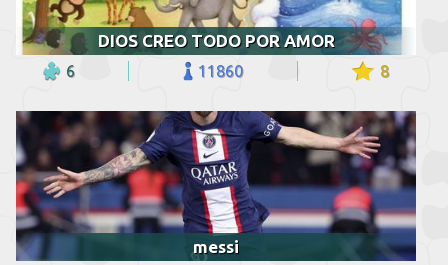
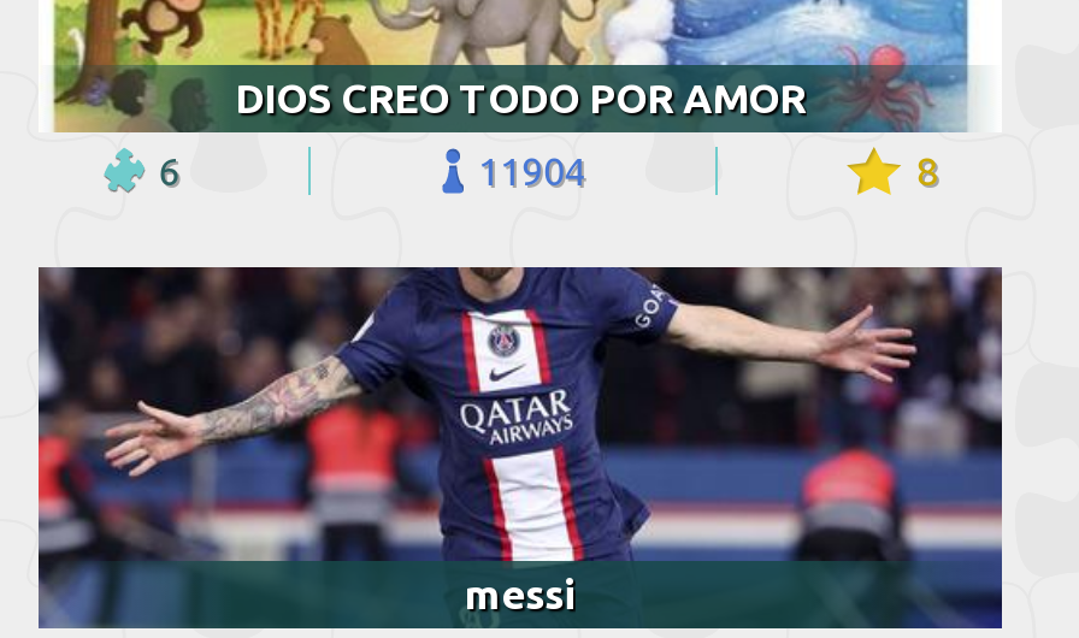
[198,62,243,80] 11860 -> [478,149,586,193] 11904

